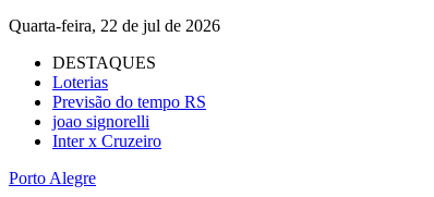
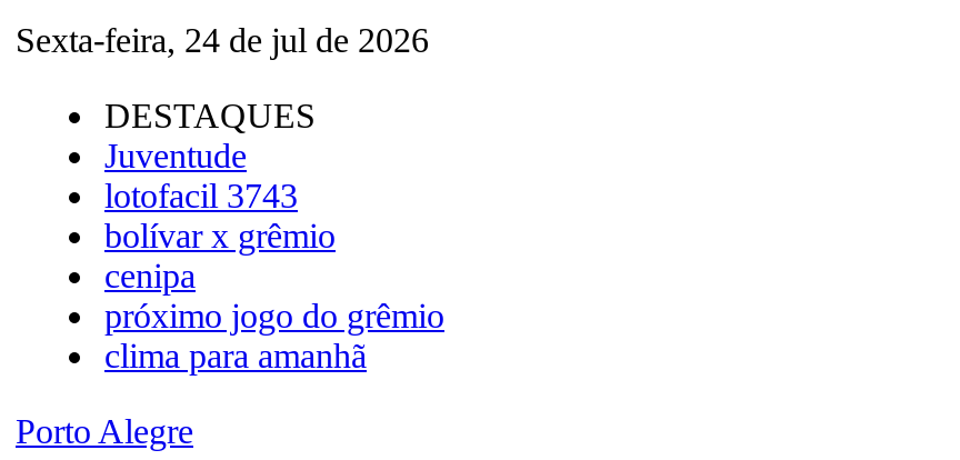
[9,16,220,35] Quarta-feira, 22 de jul de 2026 -> [16,21,429,59] Sexta-feira, 24 de jul de 2026
[52,73,206,150] Loterias | Previsão do tempo RS | joao signorelli | Inter x Cruzeiro -> [104,137,444,374] Juventude | lotofacil 3743 | bolívar x grêmio | cenipa | próximo jogo do grêmio | clima para amanhã

